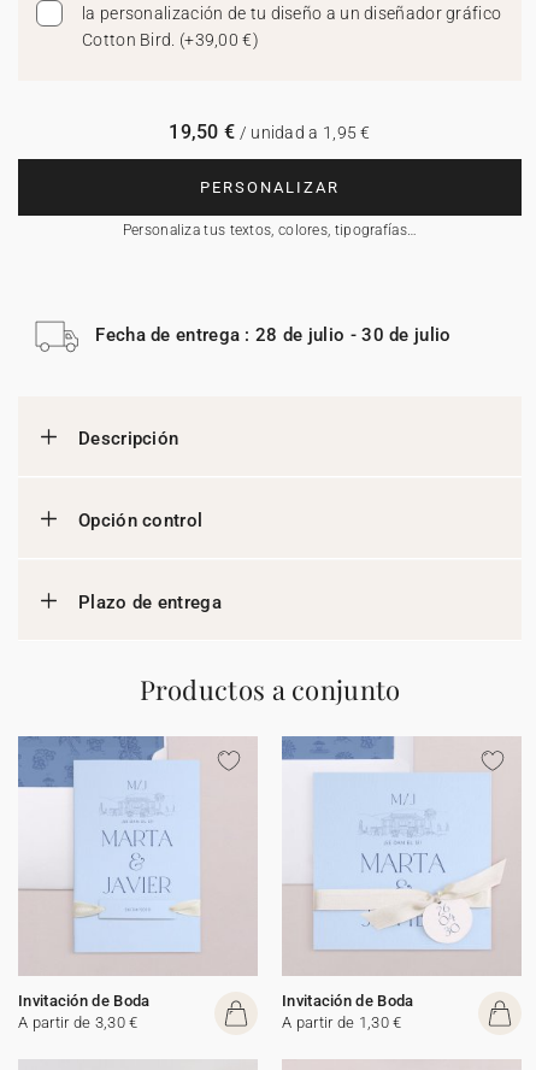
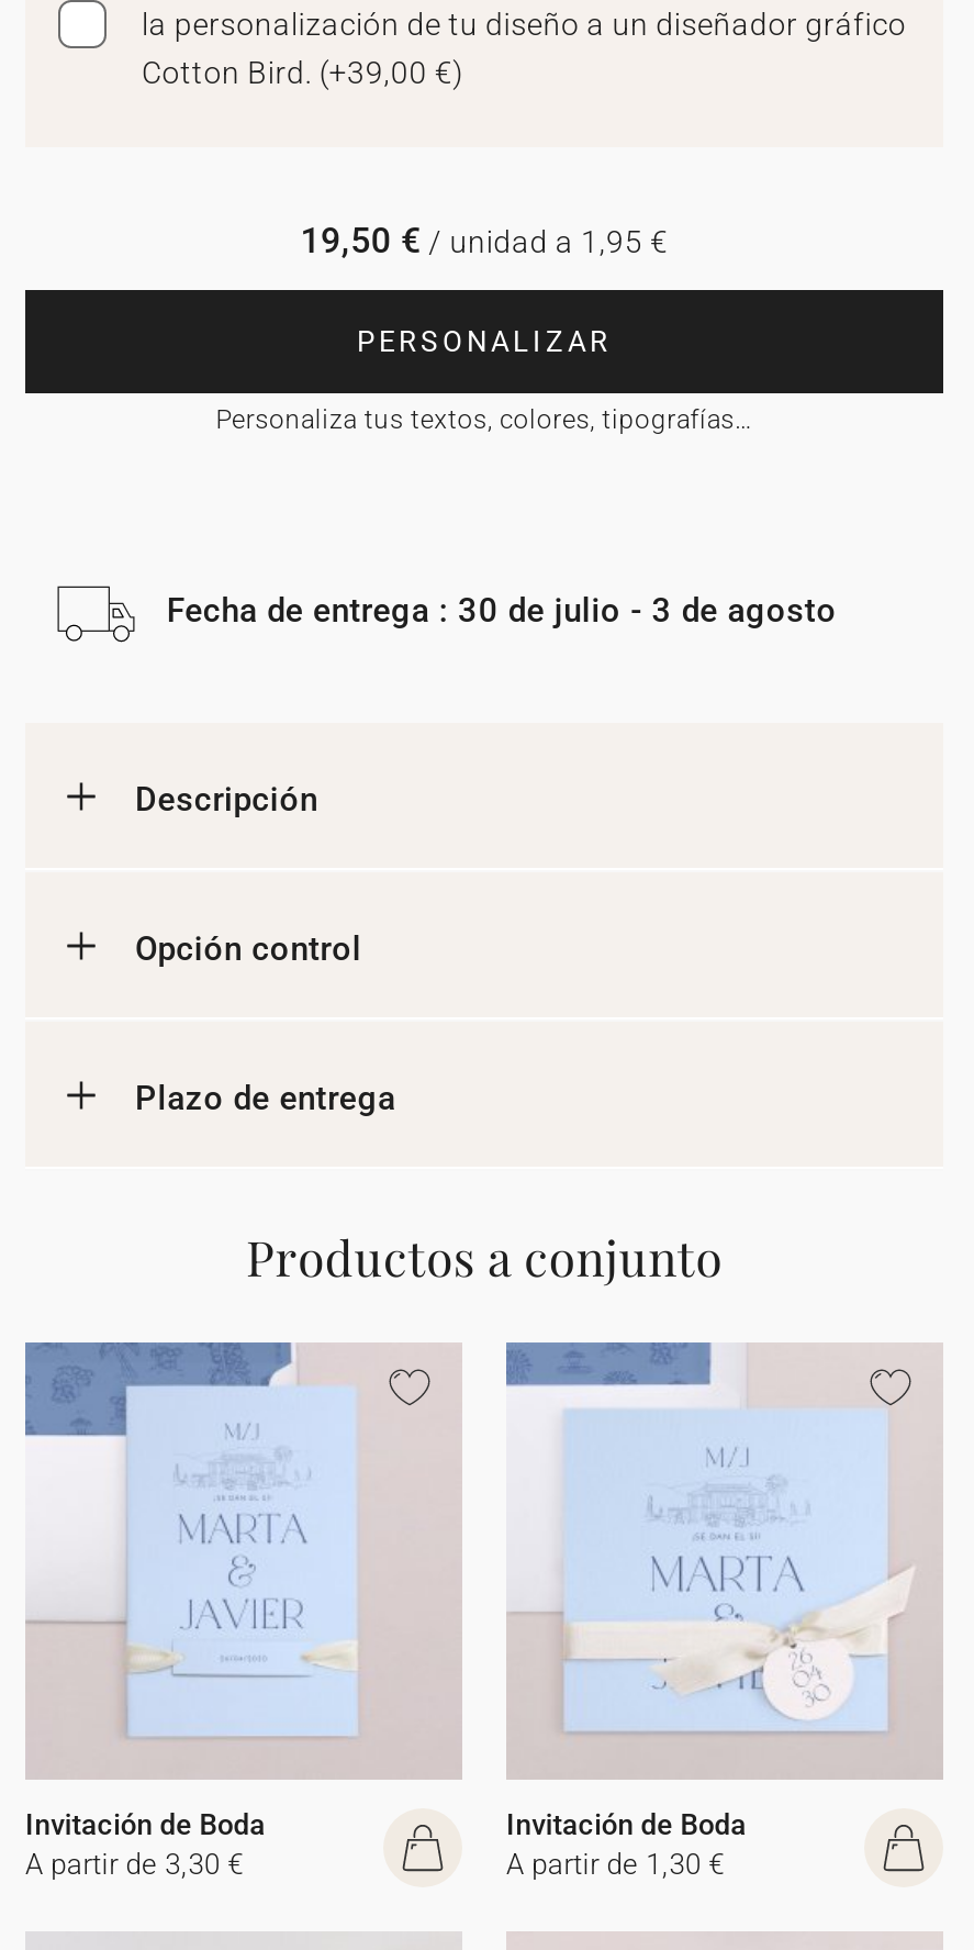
[96,324,451,346] Fecha de entrega : 28 de julio - 30 de julio -> [166,591,837,631] Fecha de entrega : 30 de julio - 3 de agosto

